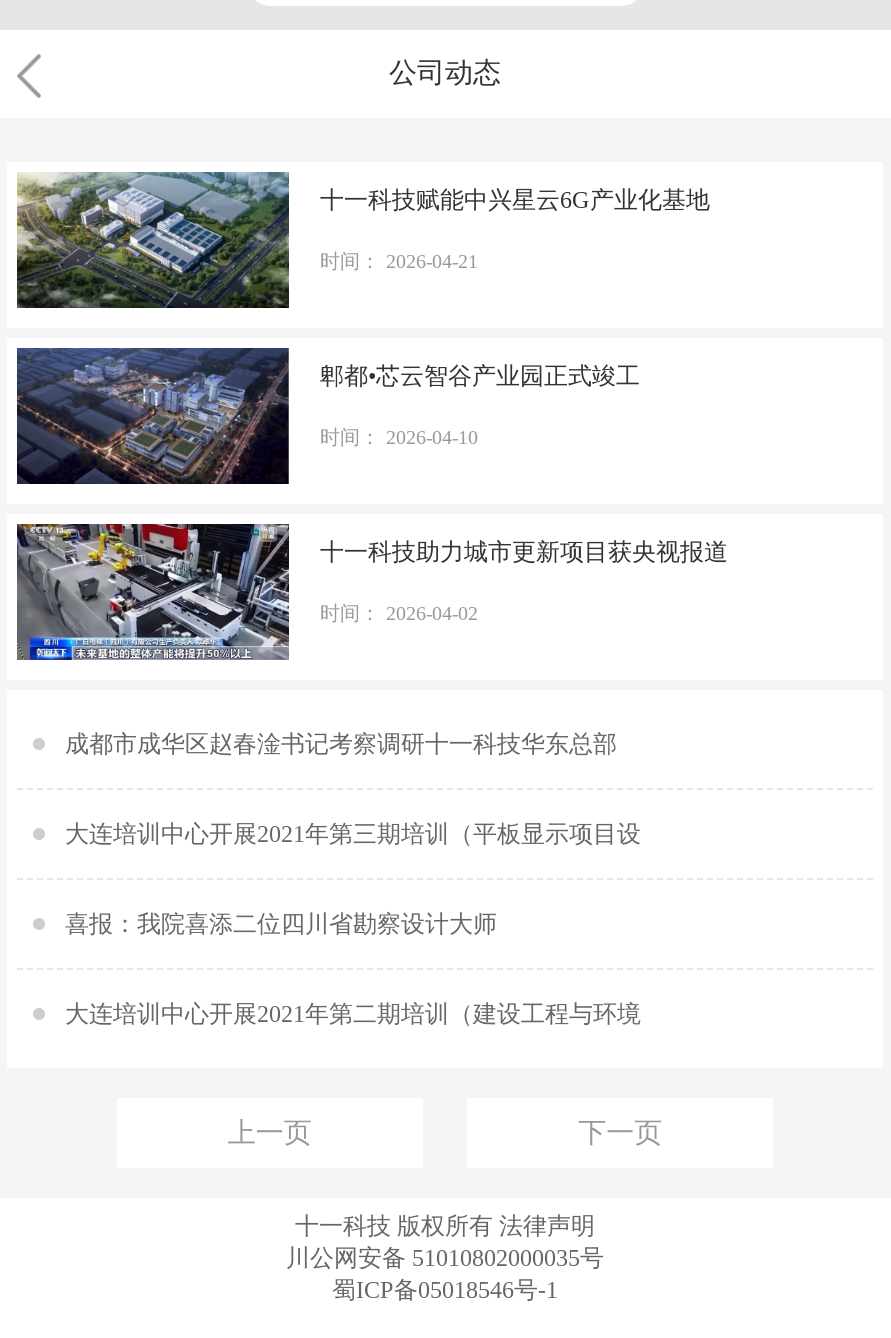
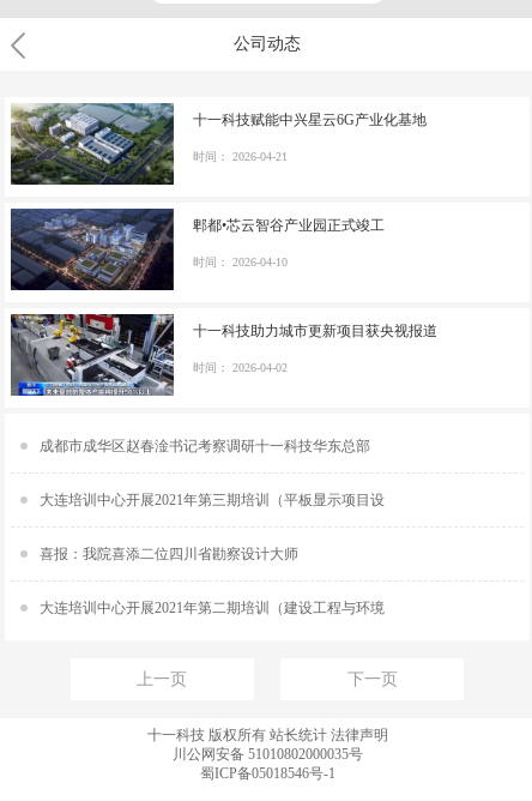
[295,1213,595,1241] 十一科技 版权所有法律声明 -> [147,727,388,744] 十一科技 版权所有站长统计 法律声明

